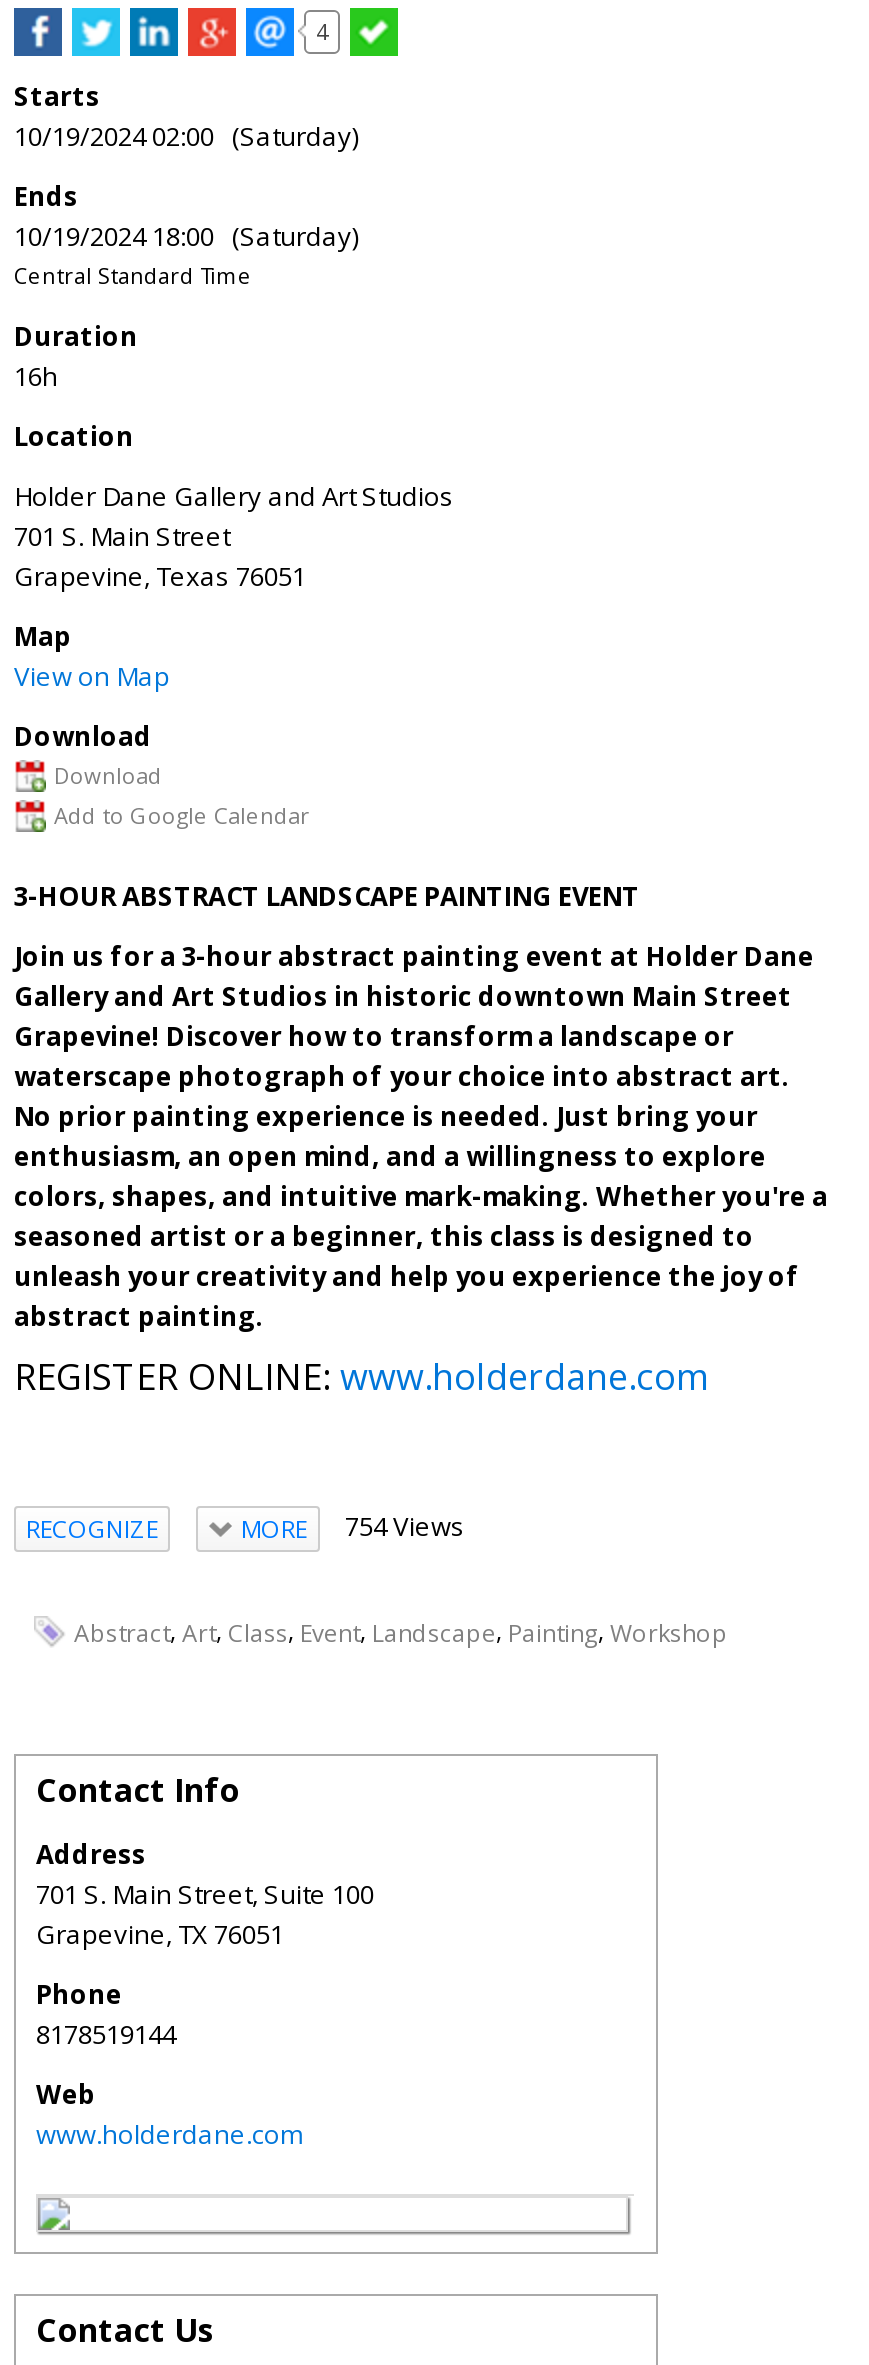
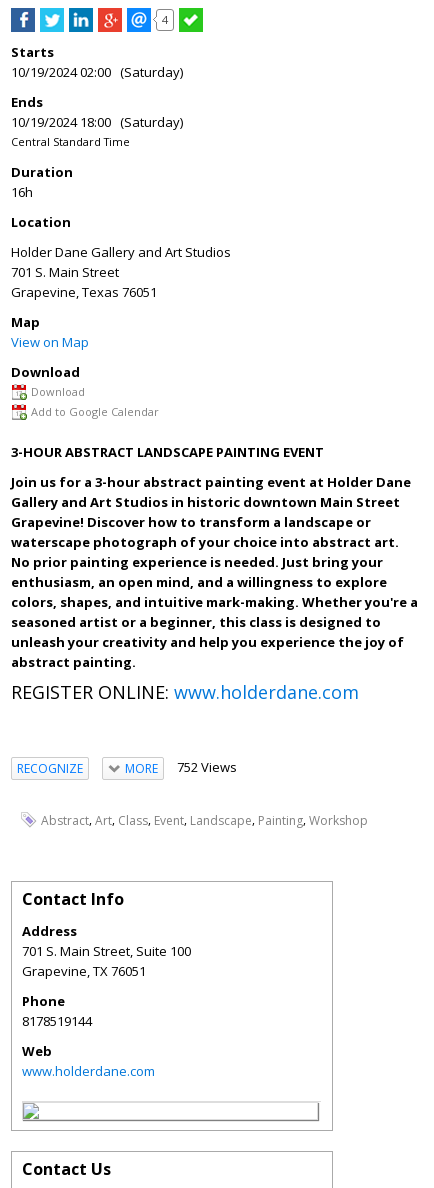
[241,1508,465,1546] MORE 754 Views -> [124,758,236,777] MORE 752 Views

